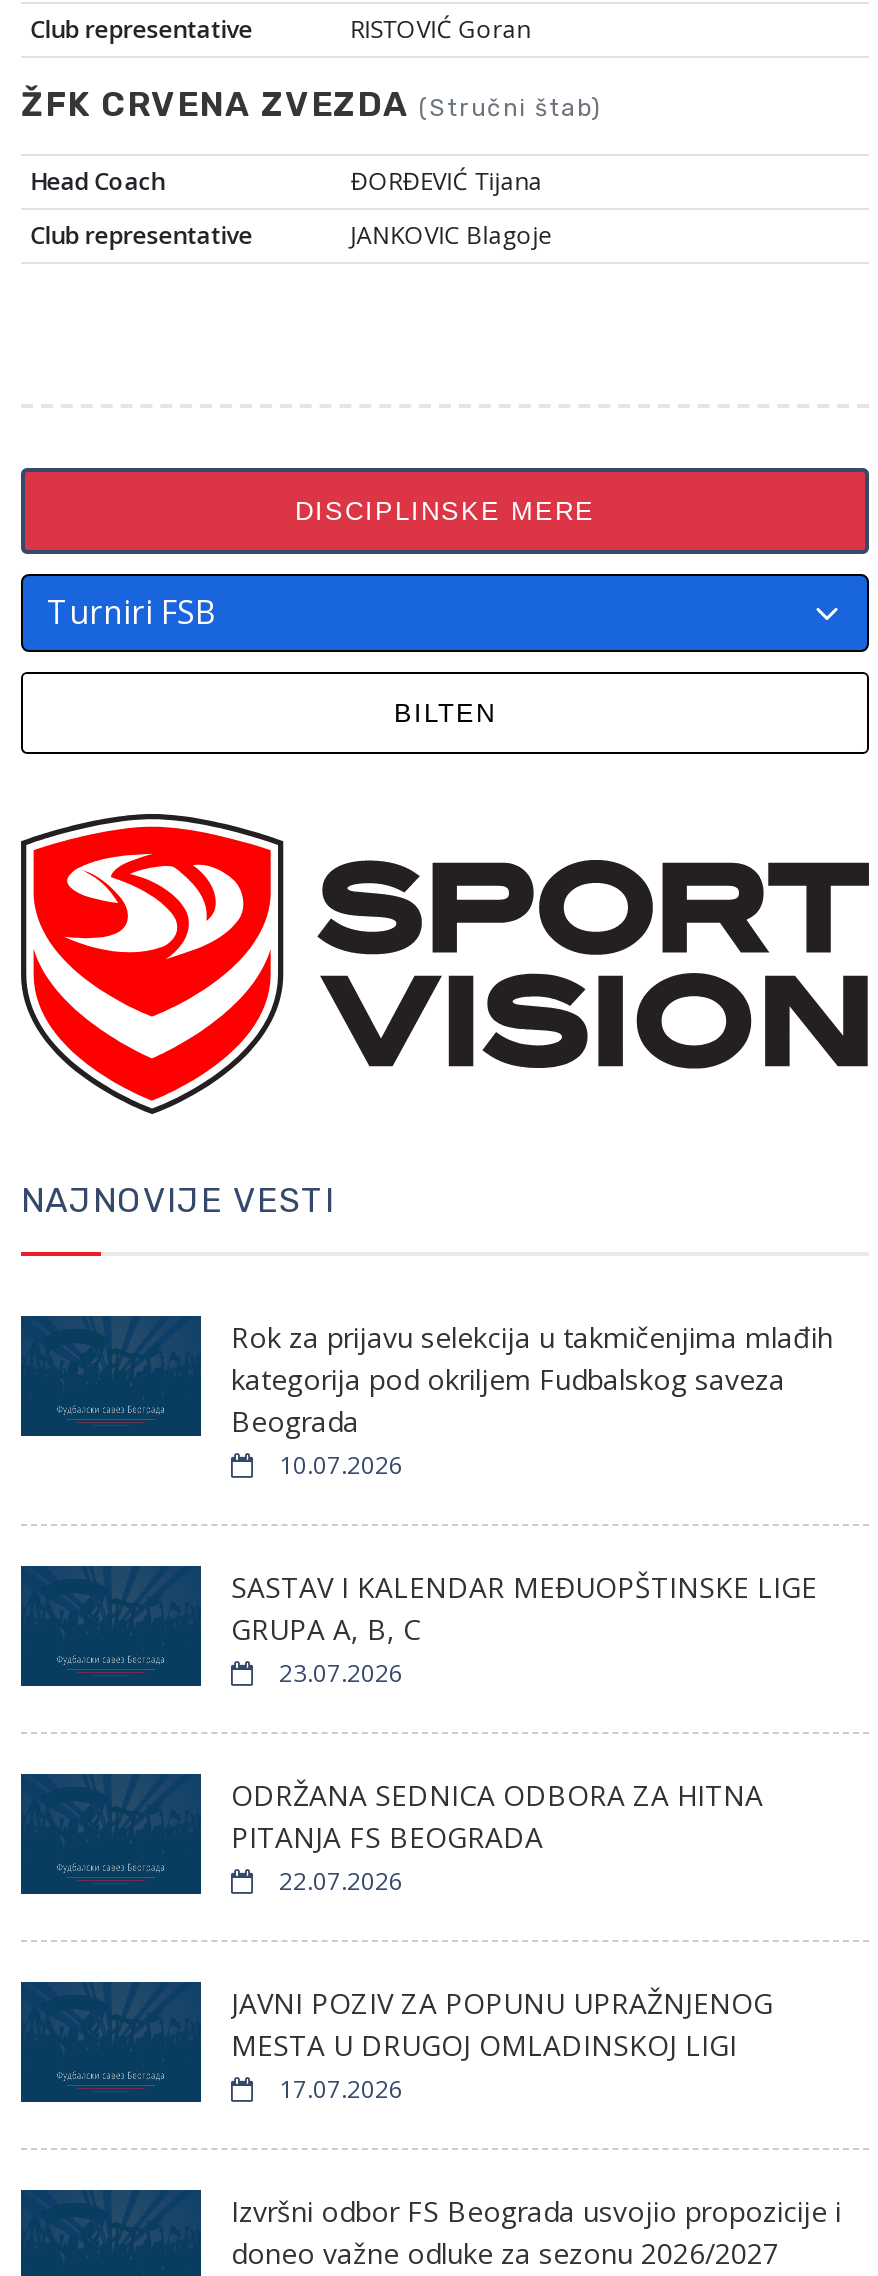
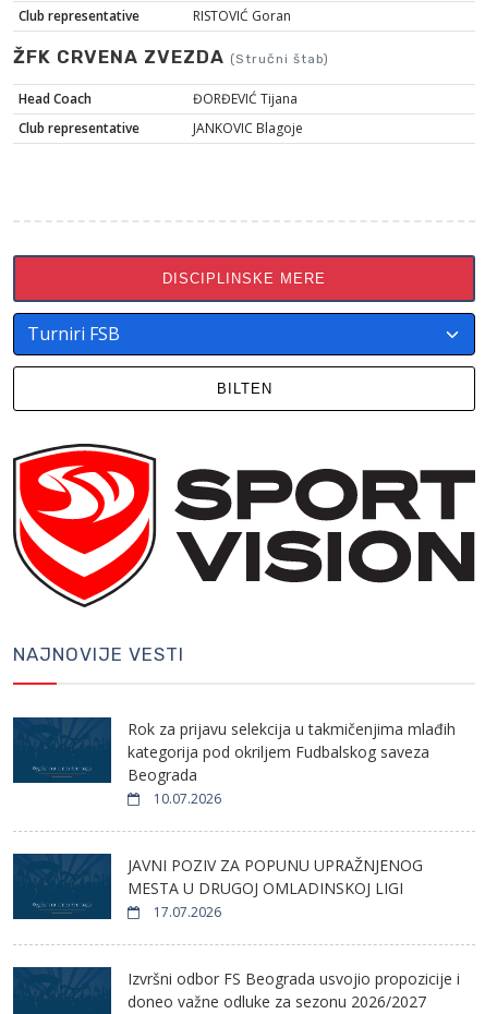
[231,1568,817,1898] SASTAV I KALENDAR MEĐUOPŠTINSKE LIGE | GRUPA A, B, C | 23.07.2026 | ODRŽANA SEDNICA ODBORA ZA HITNA | PITANJA FS BEOGRADA | 22.07.2026 -> none

